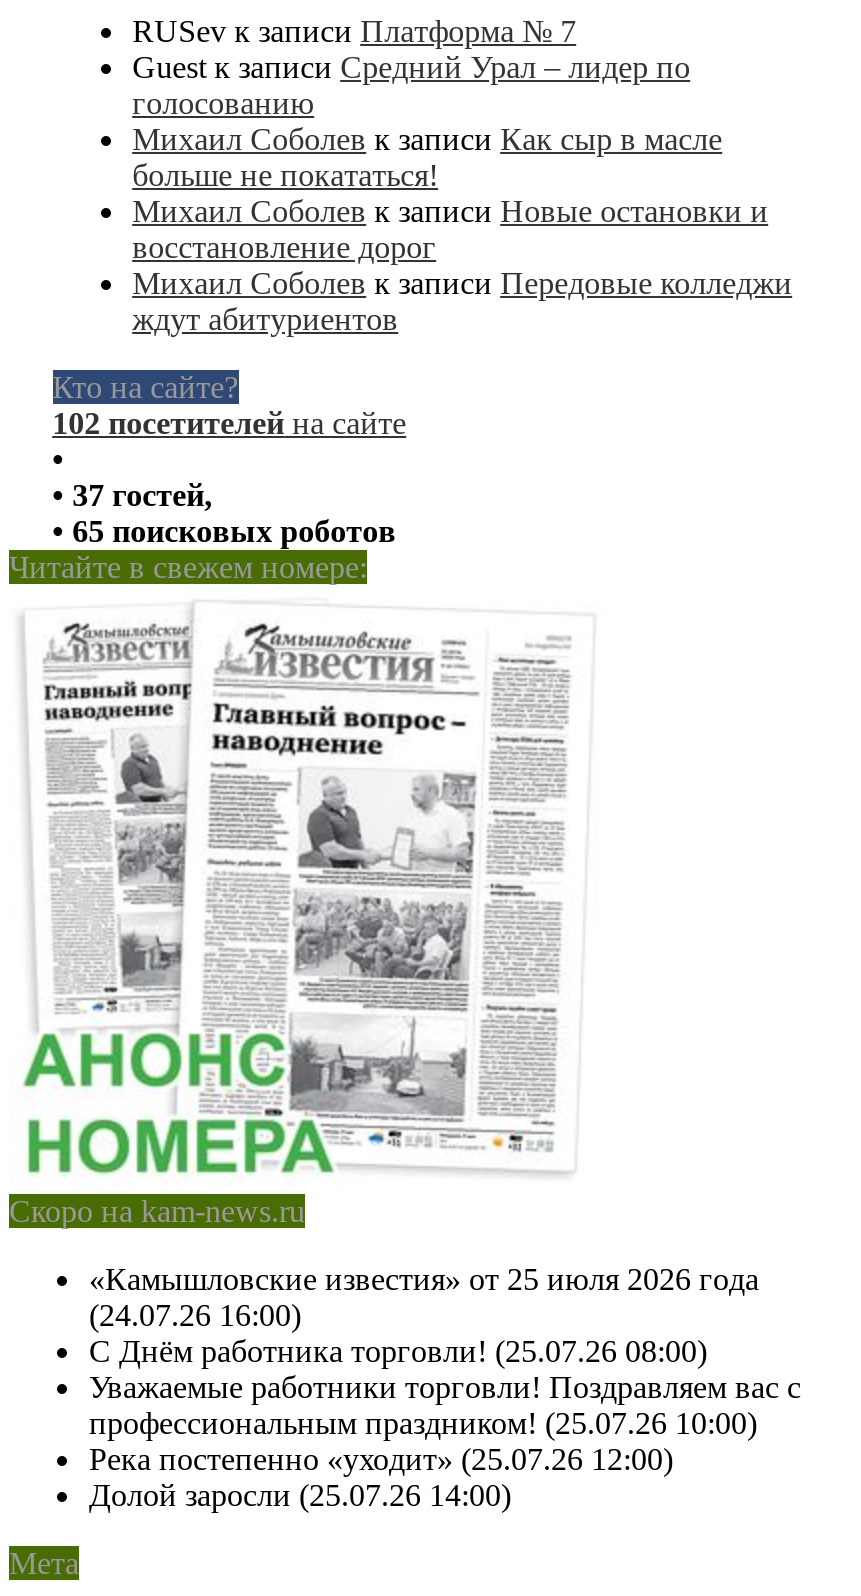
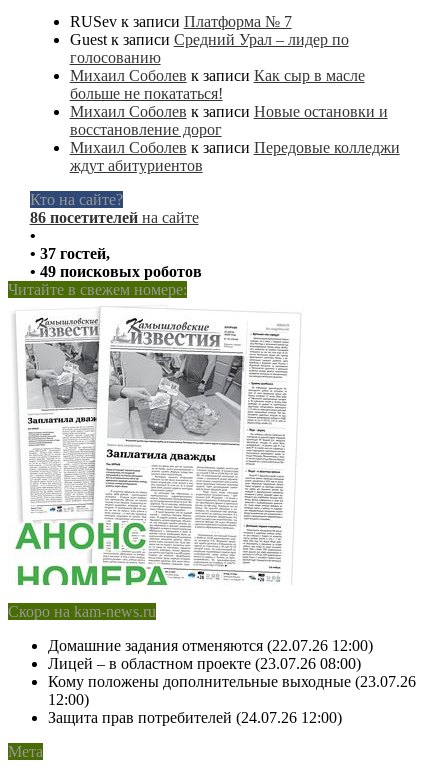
[52,407,406,441] 102 посетителей на сайте -> [30,209,199,226] 86 посетителей на сайте
[52,515,396,549] • 65 поисковых роботов -> [30,263,202,280] • 49 поисковых роботов
[25,656,571,1176] [image] -> [17,332,287,593] [image]
[89,1263,801,1513] «Камышловские известия» от 25 июля 2026 года | (24.07.26 16:00) | С Днём работника торговли! (25.07.26 08:00) | Уважаемые работники торговли! Поздравляем вас с | профессиональным праздником! (25.07.26 10:00) | Река постепенно «уходит» (25.07.26 12:00) | Долой заросли (25.07.26 14:00) -> [48,637,416,726] Домашние задания отменяются (22.07.26 12:00) | Лицей – в областном проекте (23.07.26 08:00) | Кому положены дополнительные выходные (23.07.26 | 12:00) | Защита прав потребителей (24.07.26 12:00)

